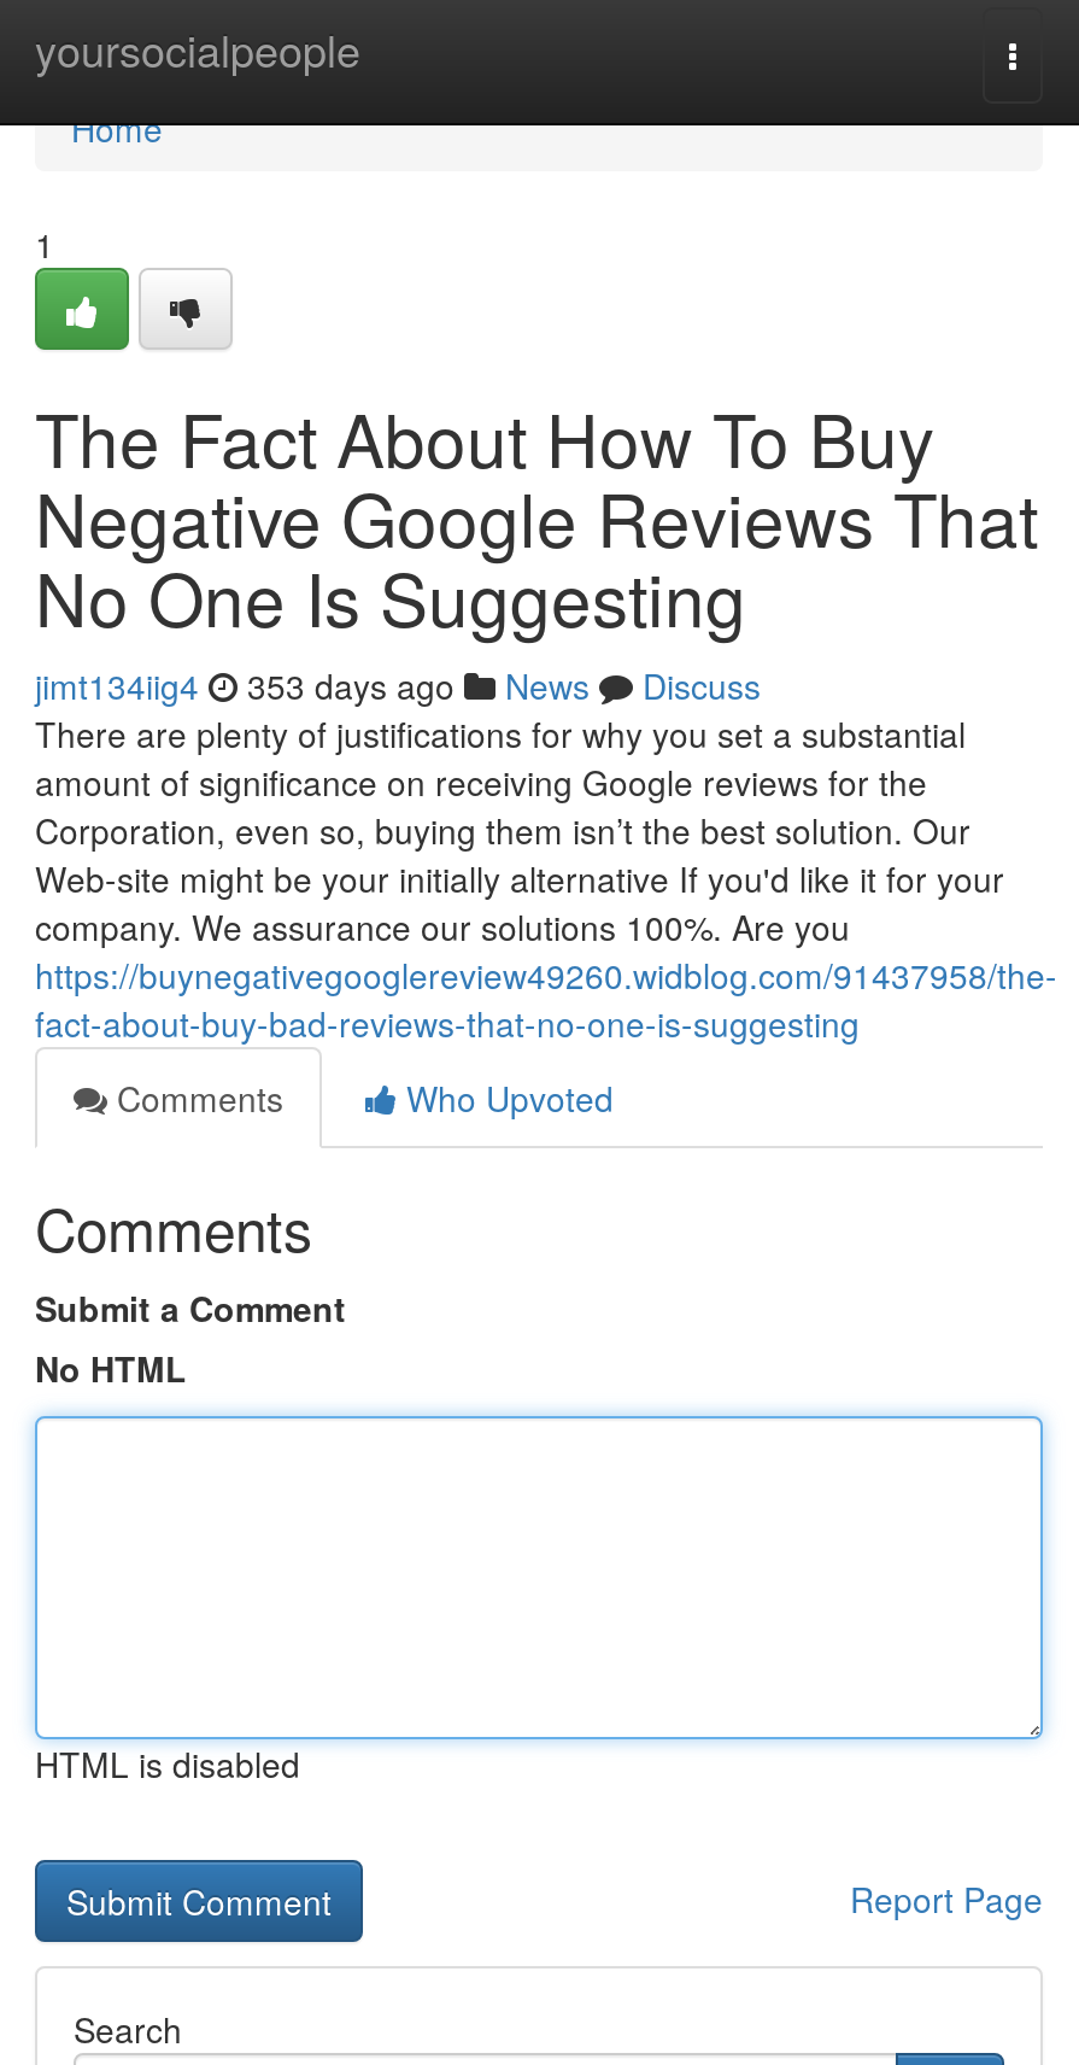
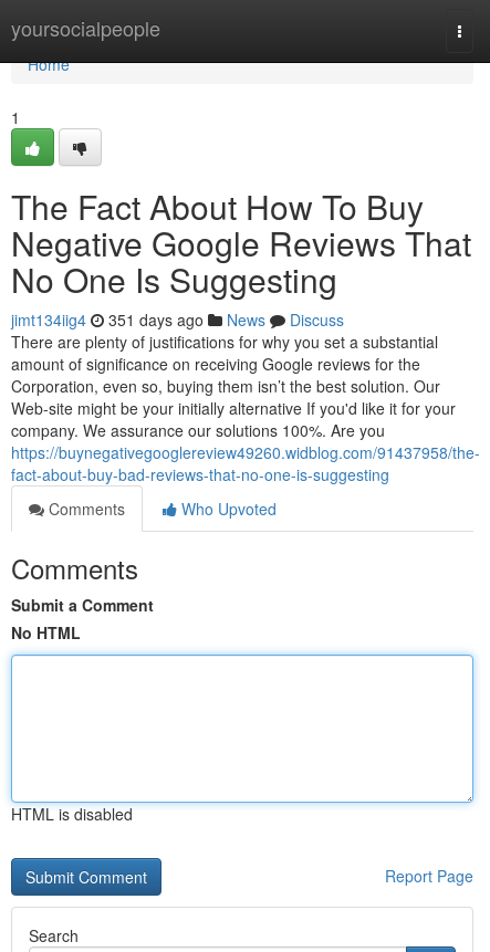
[35,661,761,709] jimt134iig4 353 days ago News Discuss -> [11,308,344,331] jimt134iig4 351 days ago News Discuss

